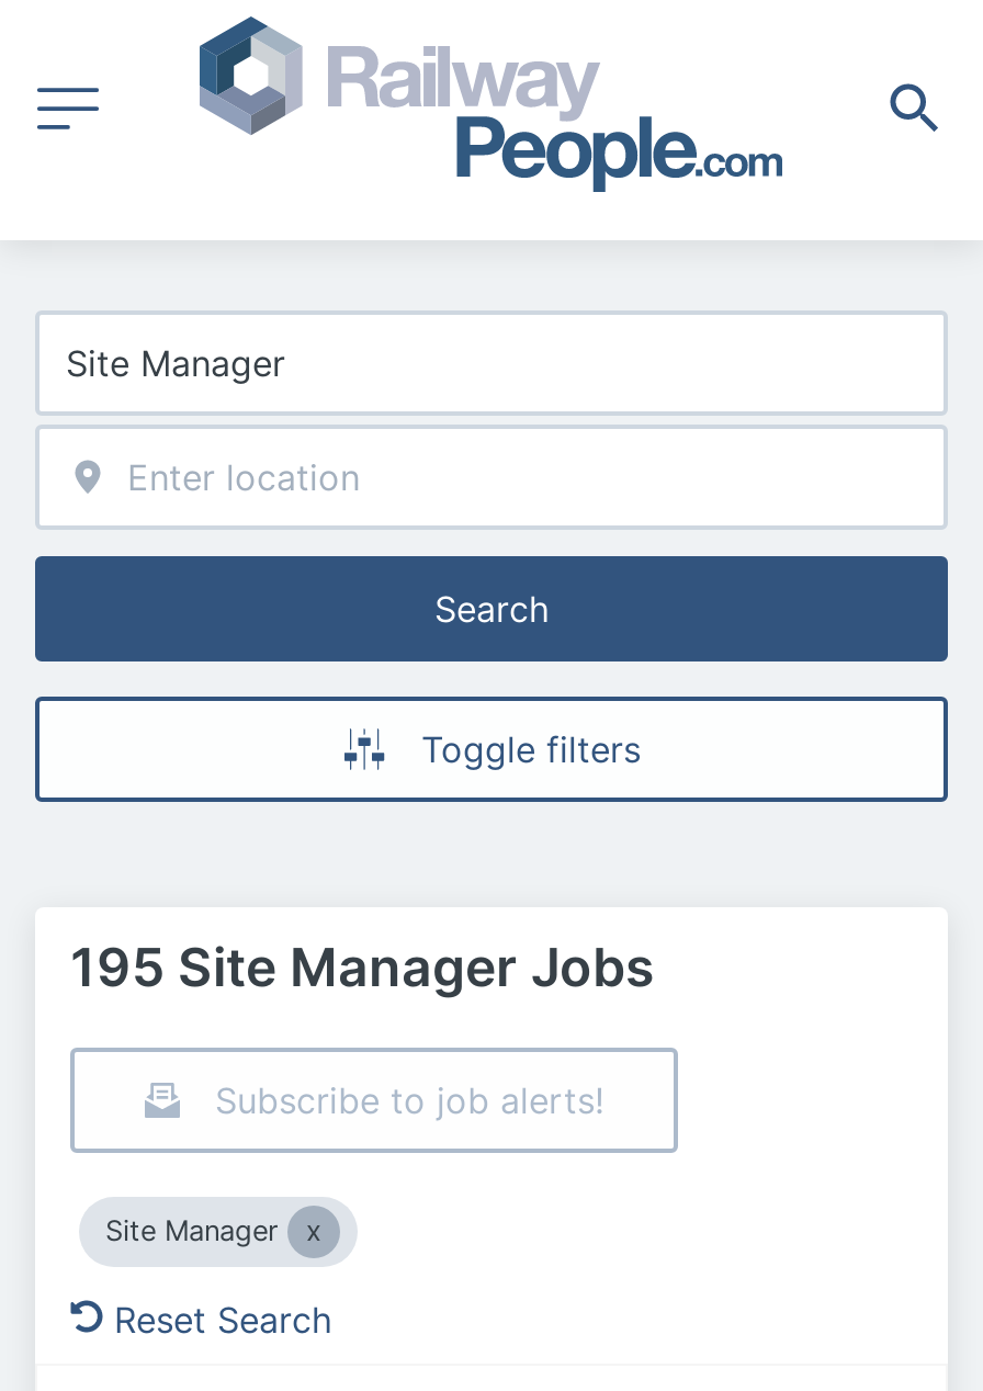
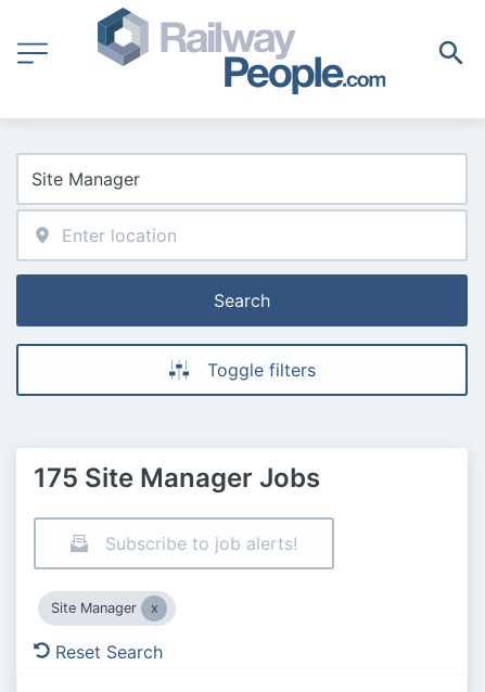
[70,936,654,999] 195 Site Manager Jobs -> [34,462,320,494] 175 Site Manager Jobs

